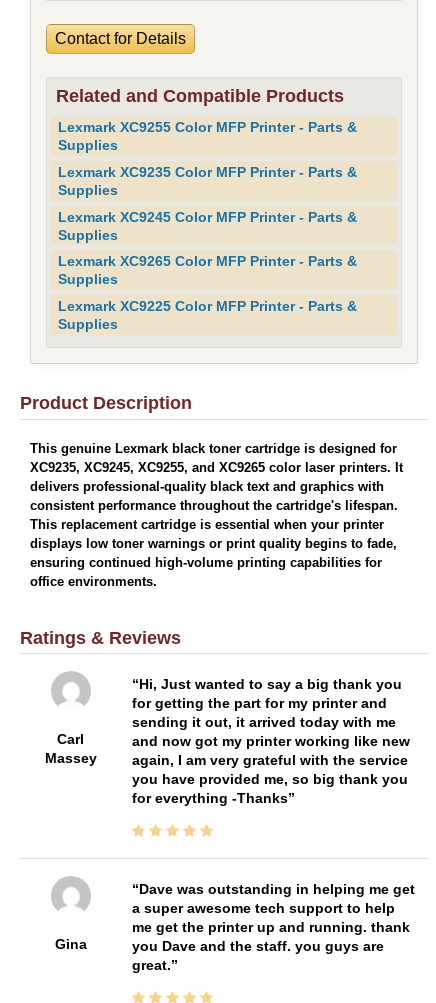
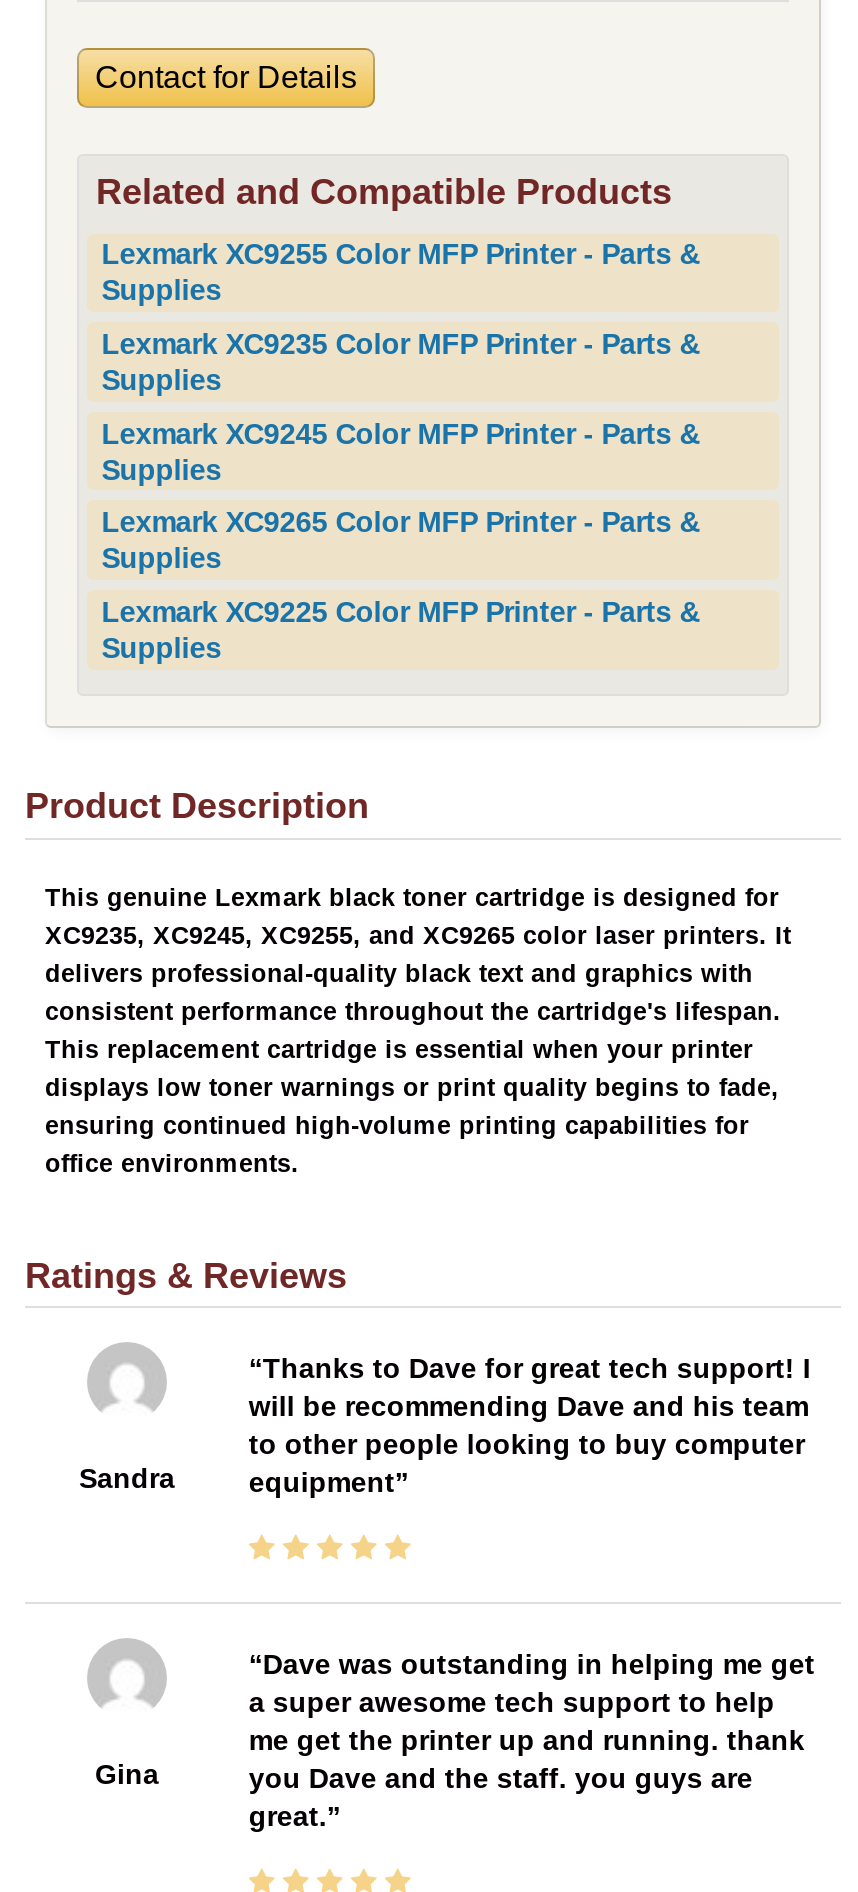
[132,676,410,806] Hi, Just wanted to say a big thank you | for getting the part for my printer and | sending it out, it arrived today with me | and now got my printer working like new | again, I am very grateful with the service | you have provided me, so big thank you | for everything -Thanks -> [249,1351,811,1497] Thanks to Dave for great tech support! I | will be recommending Dave and his team | to other people looking to buy computer | equipment
[45,731,97,766] Carl | Massey -> [79,1461,175,1493] Sandra

